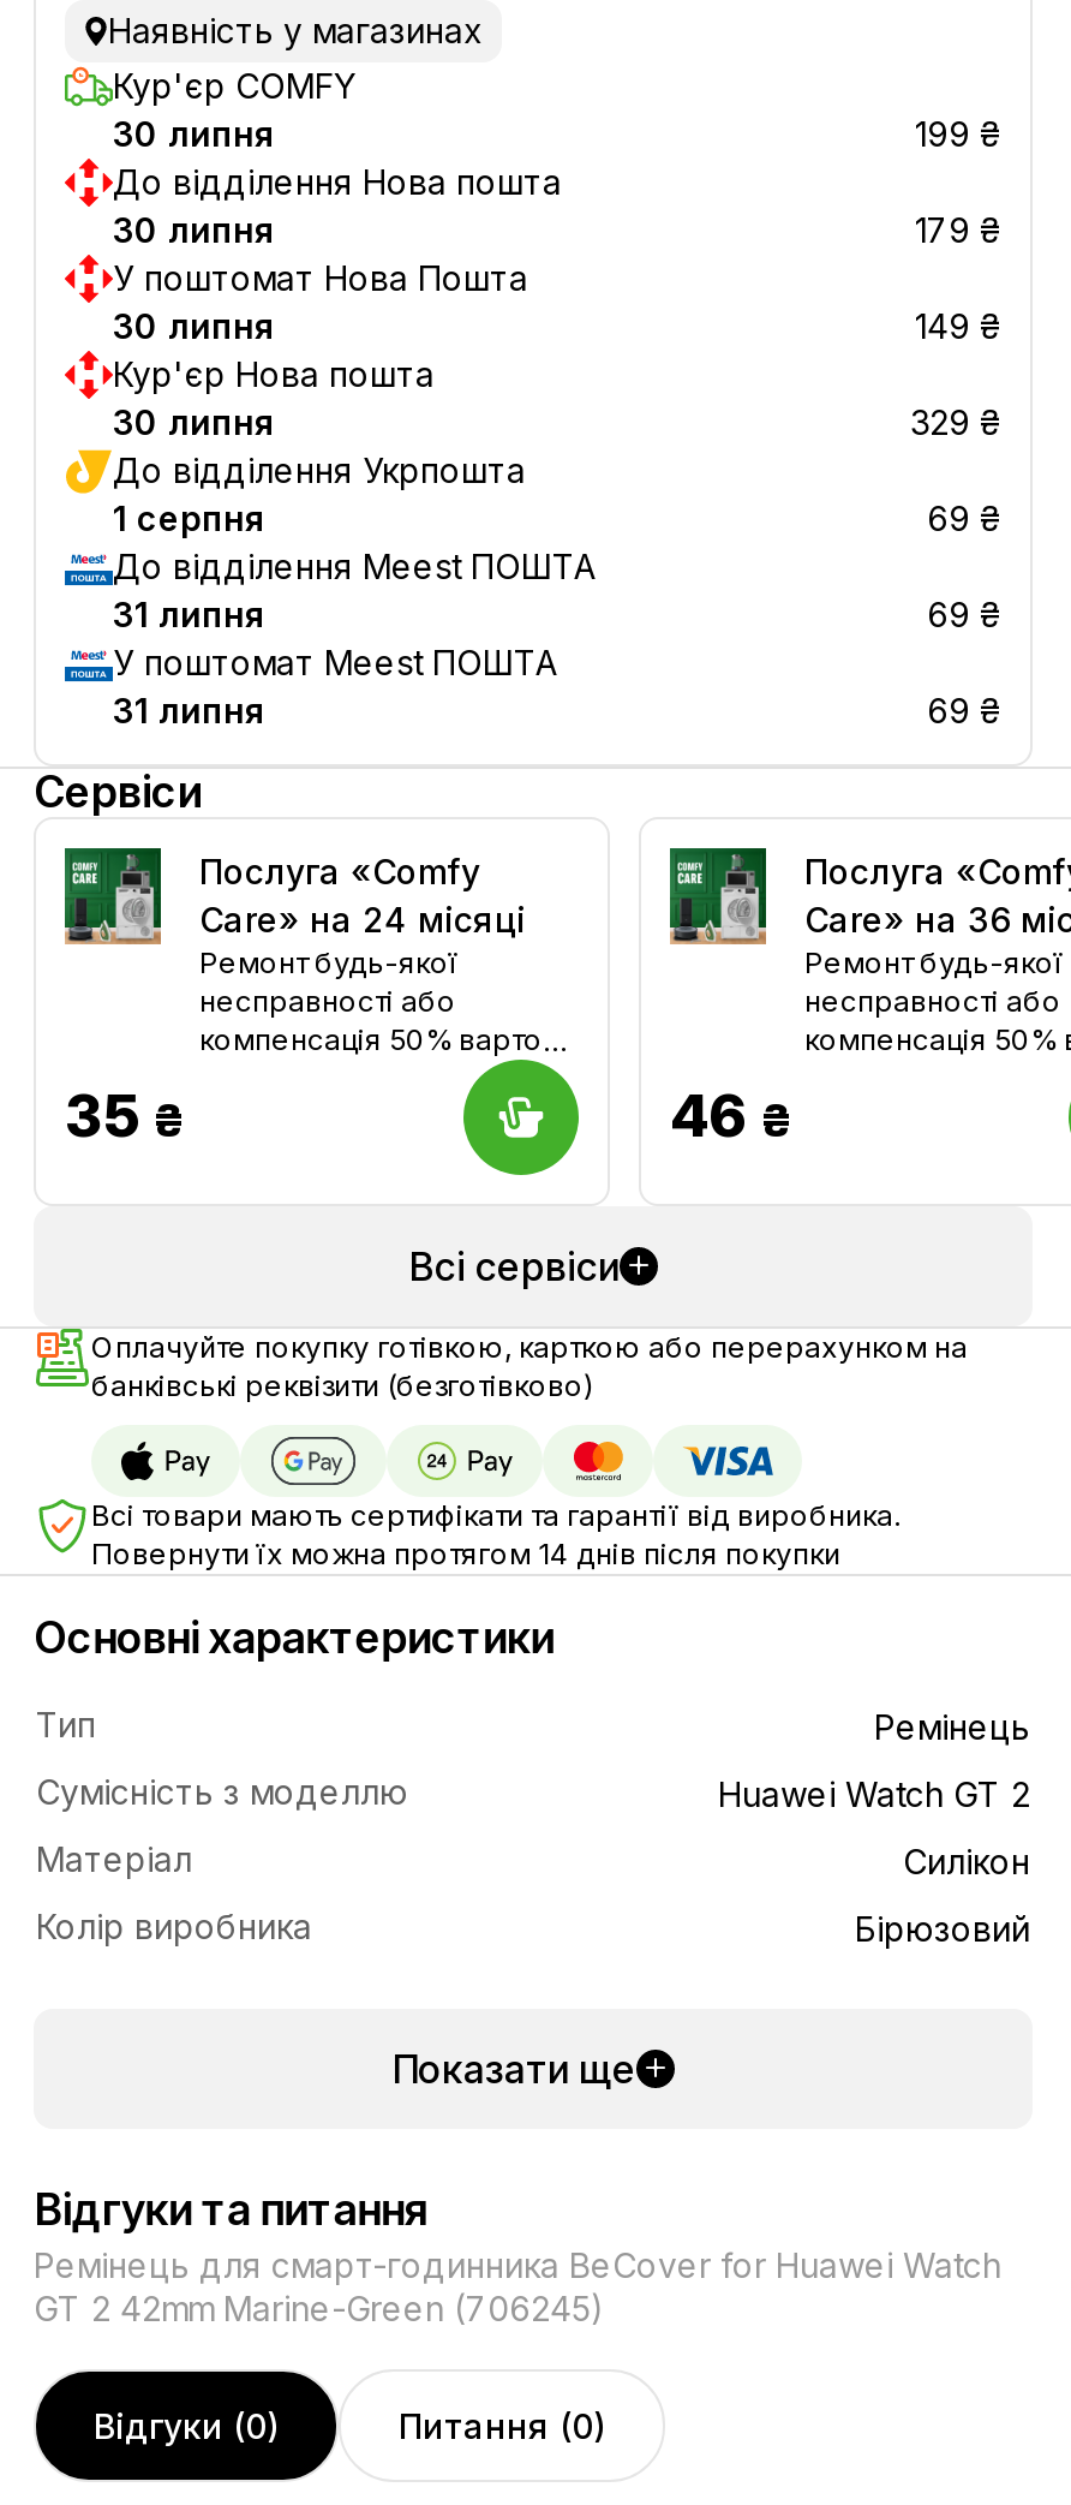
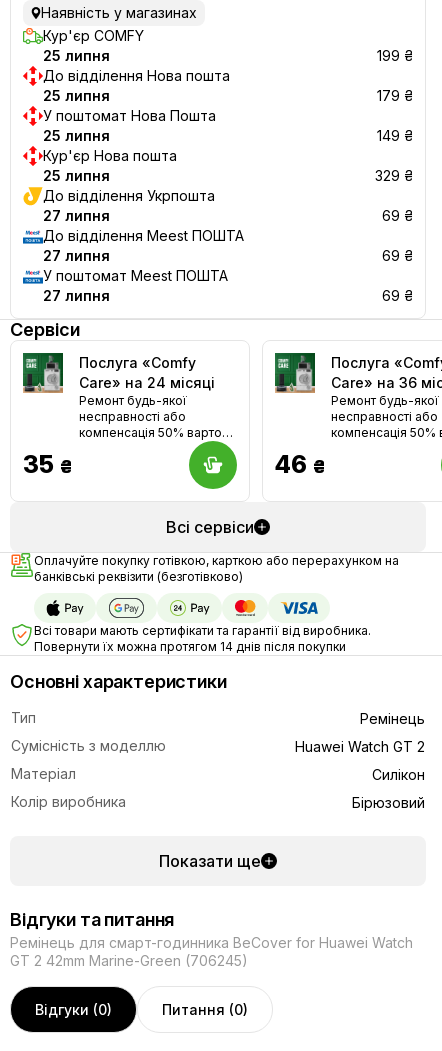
[113,114,276,155] 30 липня -> [43,47,110,64] 25 липня
[113,210,276,251] 30 липня -> [43,87,110,104] 25 липня
[113,306,276,347] 30 липня -> [43,127,110,144] 25 липня
[113,402,276,443] 30 липня -> [43,167,110,184] 25 липня
[113,498,267,539] 1 серпня -> [43,207,110,224] 27 липня
[113,594,267,635] 31 липня -> [43,247,110,264] 27 липня
[113,691,267,731] 31 липня -> [43,287,110,304] 27 липня

